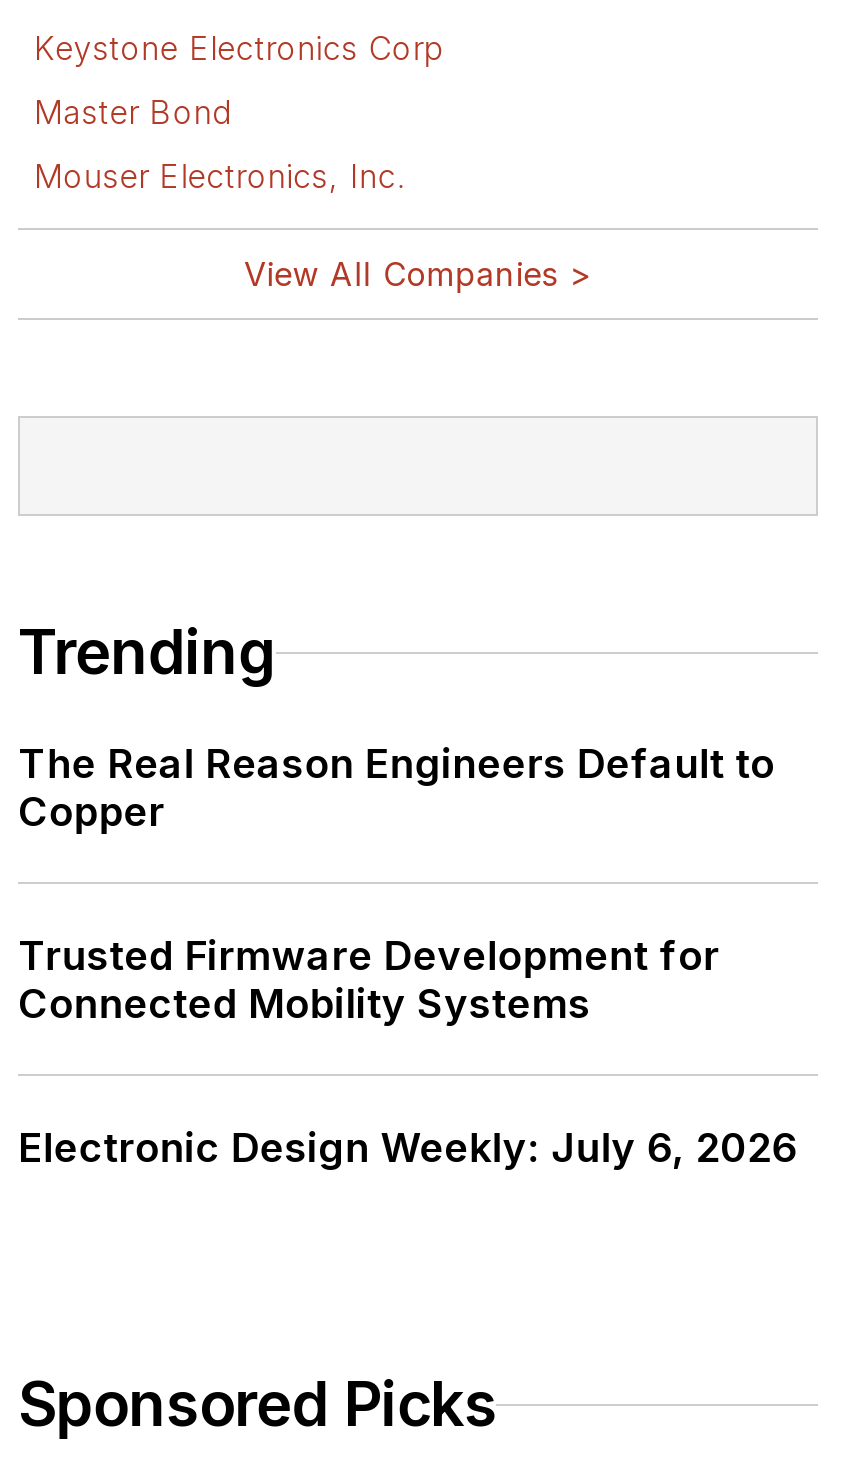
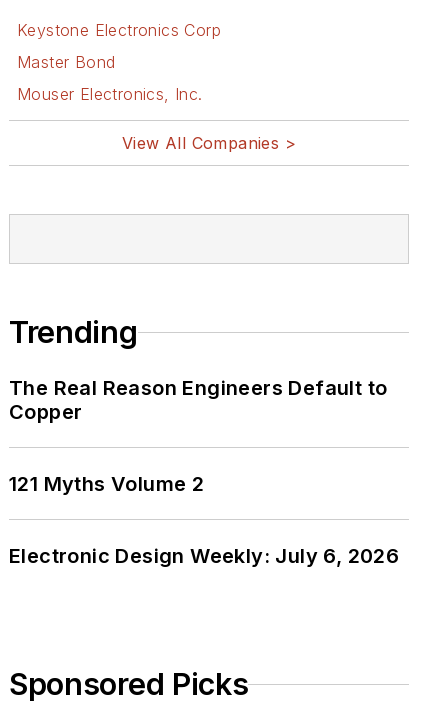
[18,933,720,1029] Trusted Firmware Development for | Connected Mobility Systems -> [9,472,204,496] 121 Myths Volume 2

